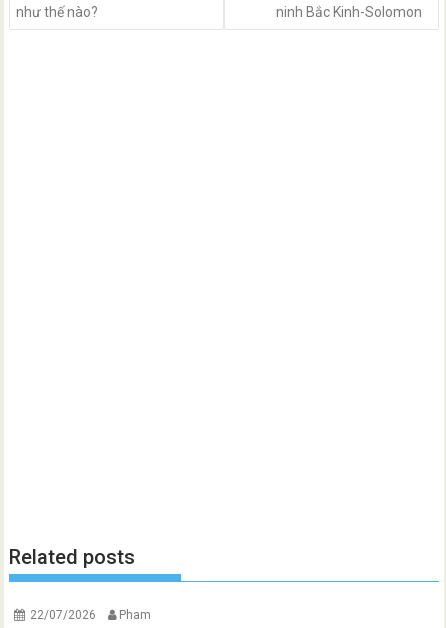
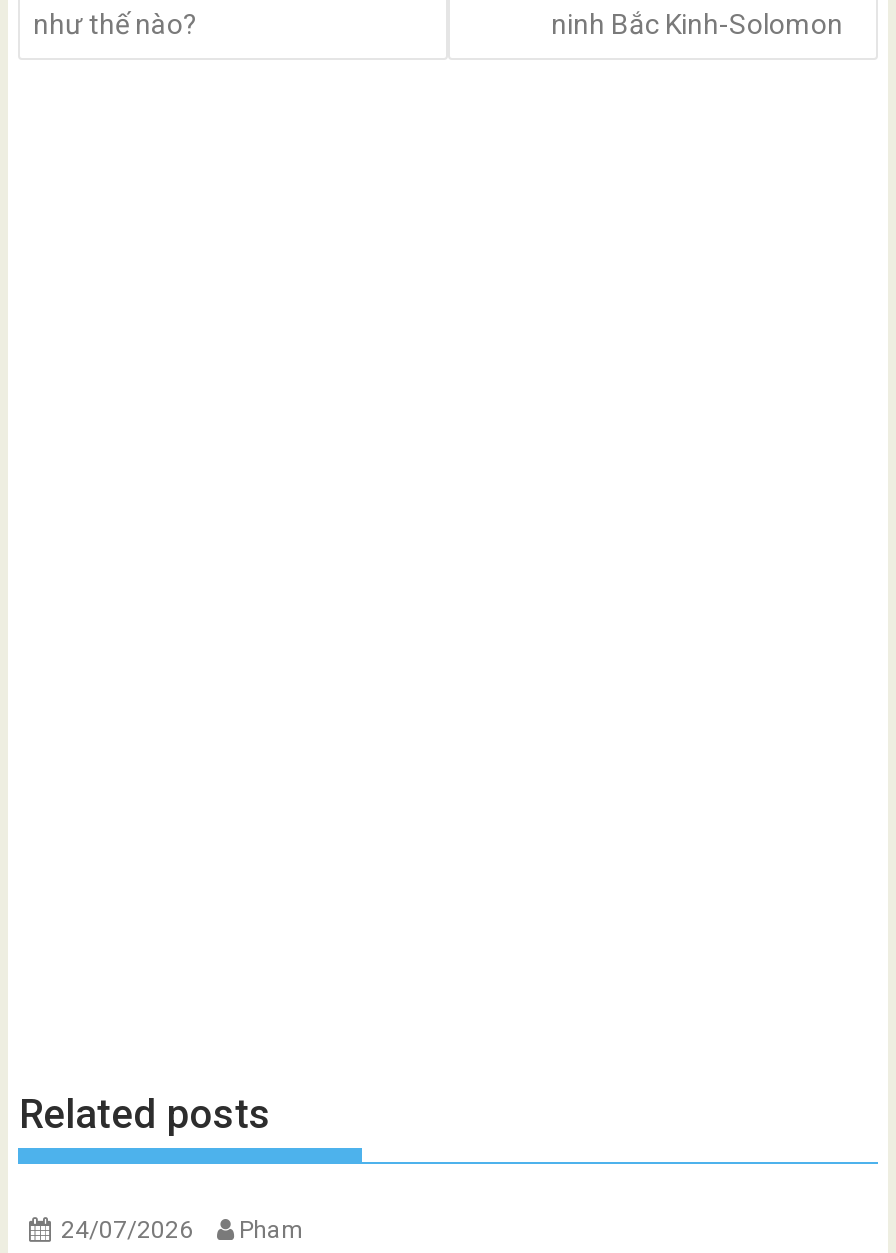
[30,608,151,622] 22/07/2026 Pham -> [61,1216,303,1244] 24/07/2026 Pham

